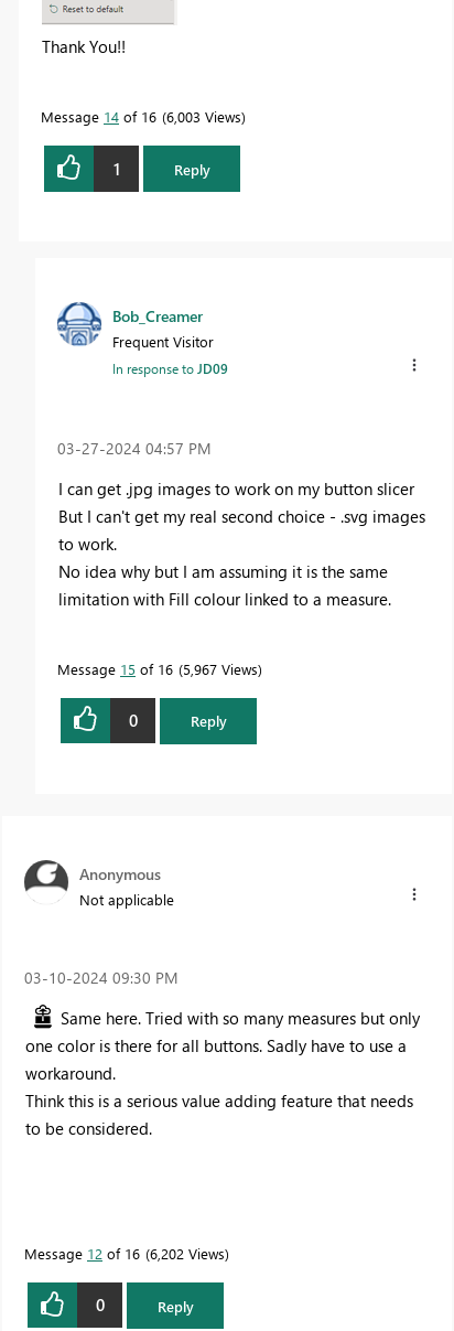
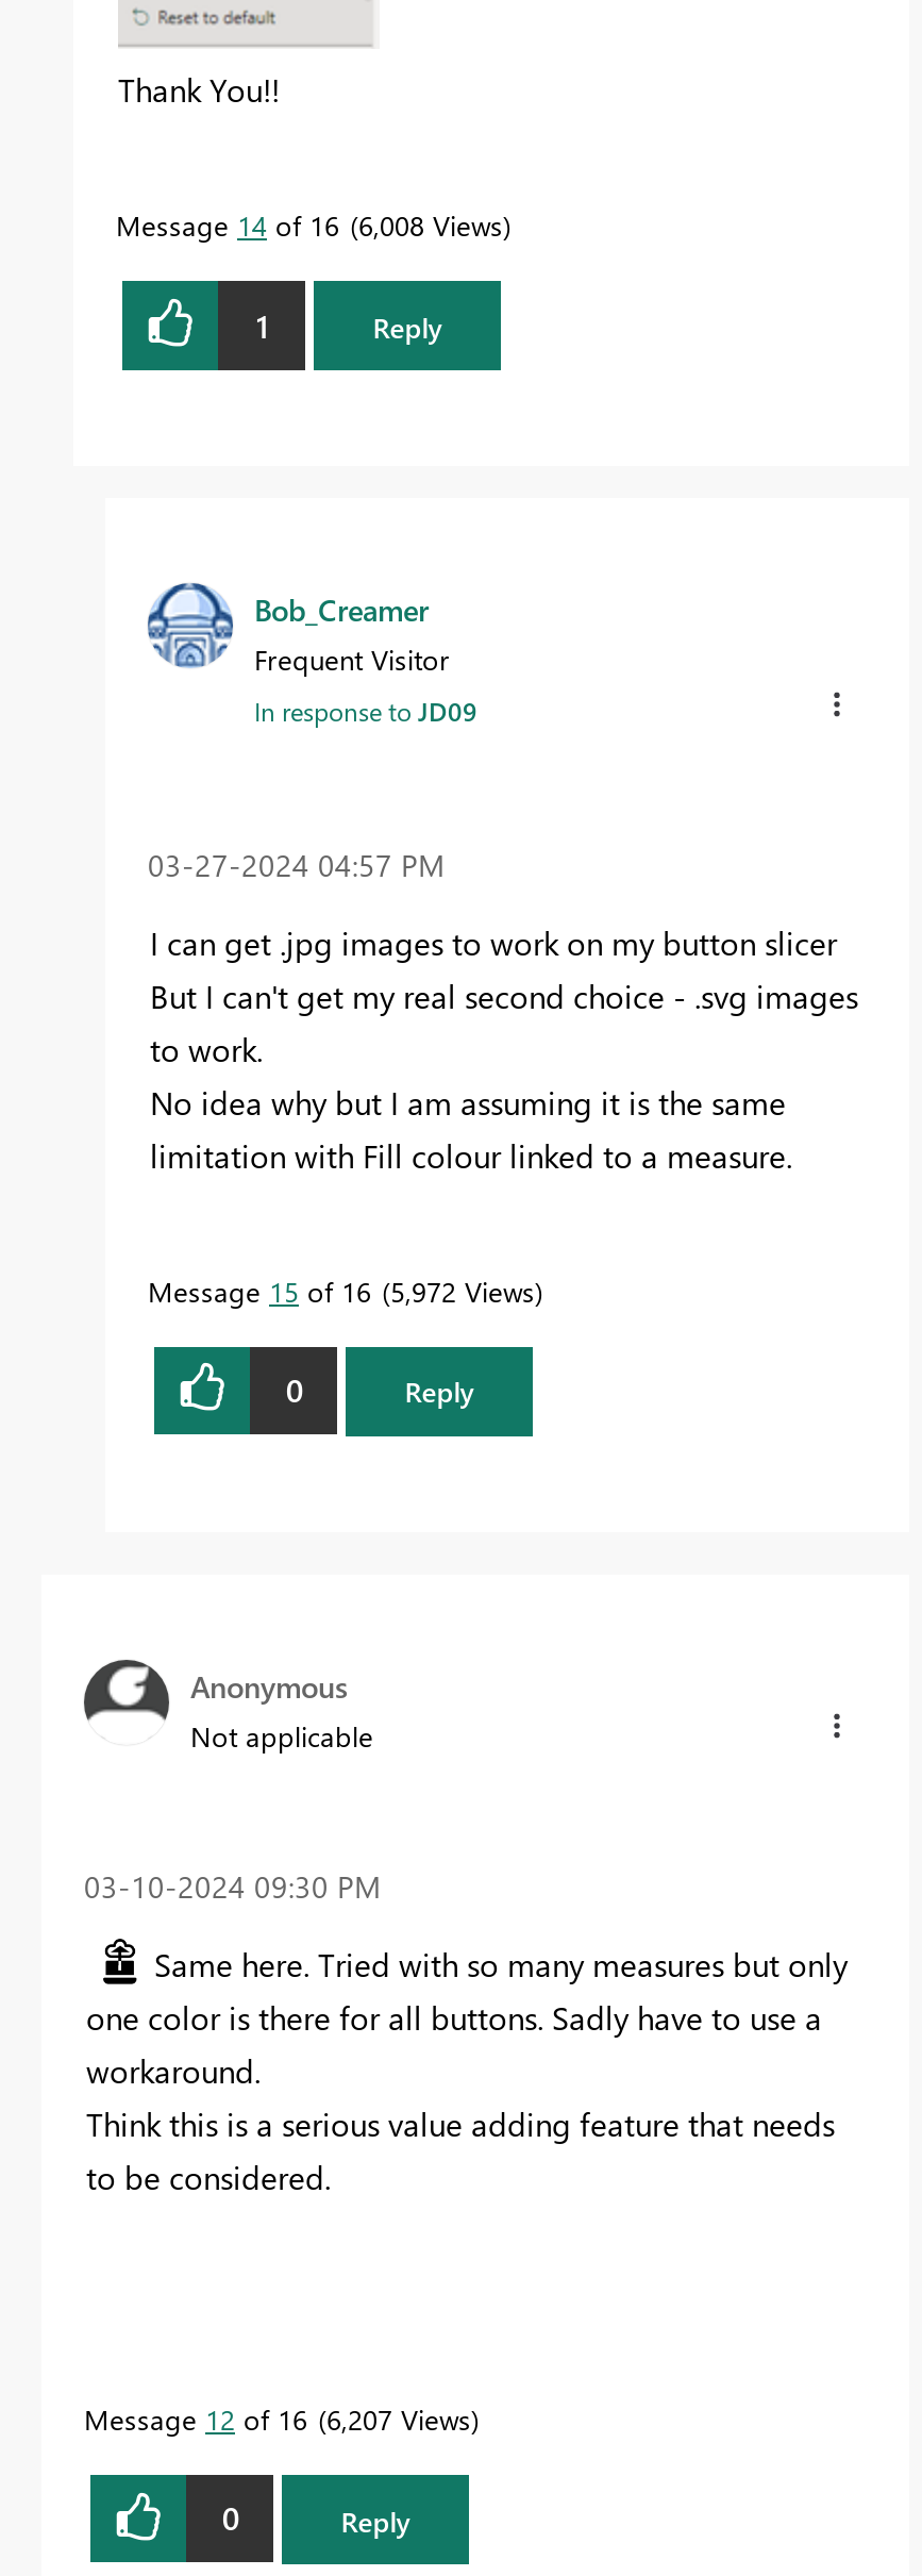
[41,107,241,126] Message 14 of 16 6,003 Views -> [116,207,503,243] Message 14 of 16 6,008 Views
[57,659,258,678] Message 15 of 16 5,967 Views -> [148,1272,535,1308] Message 15 of 16 5,972 Views
[24,1244,225,1263] Message 12 of 16 6,202 Views -> [84,2400,471,2437] Message 12 of 16 6,207 Views

